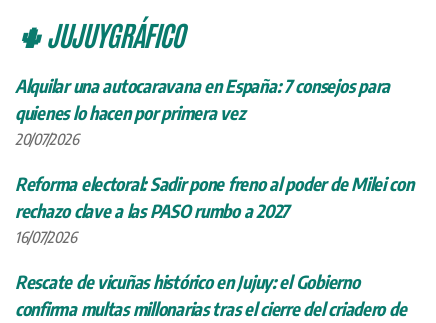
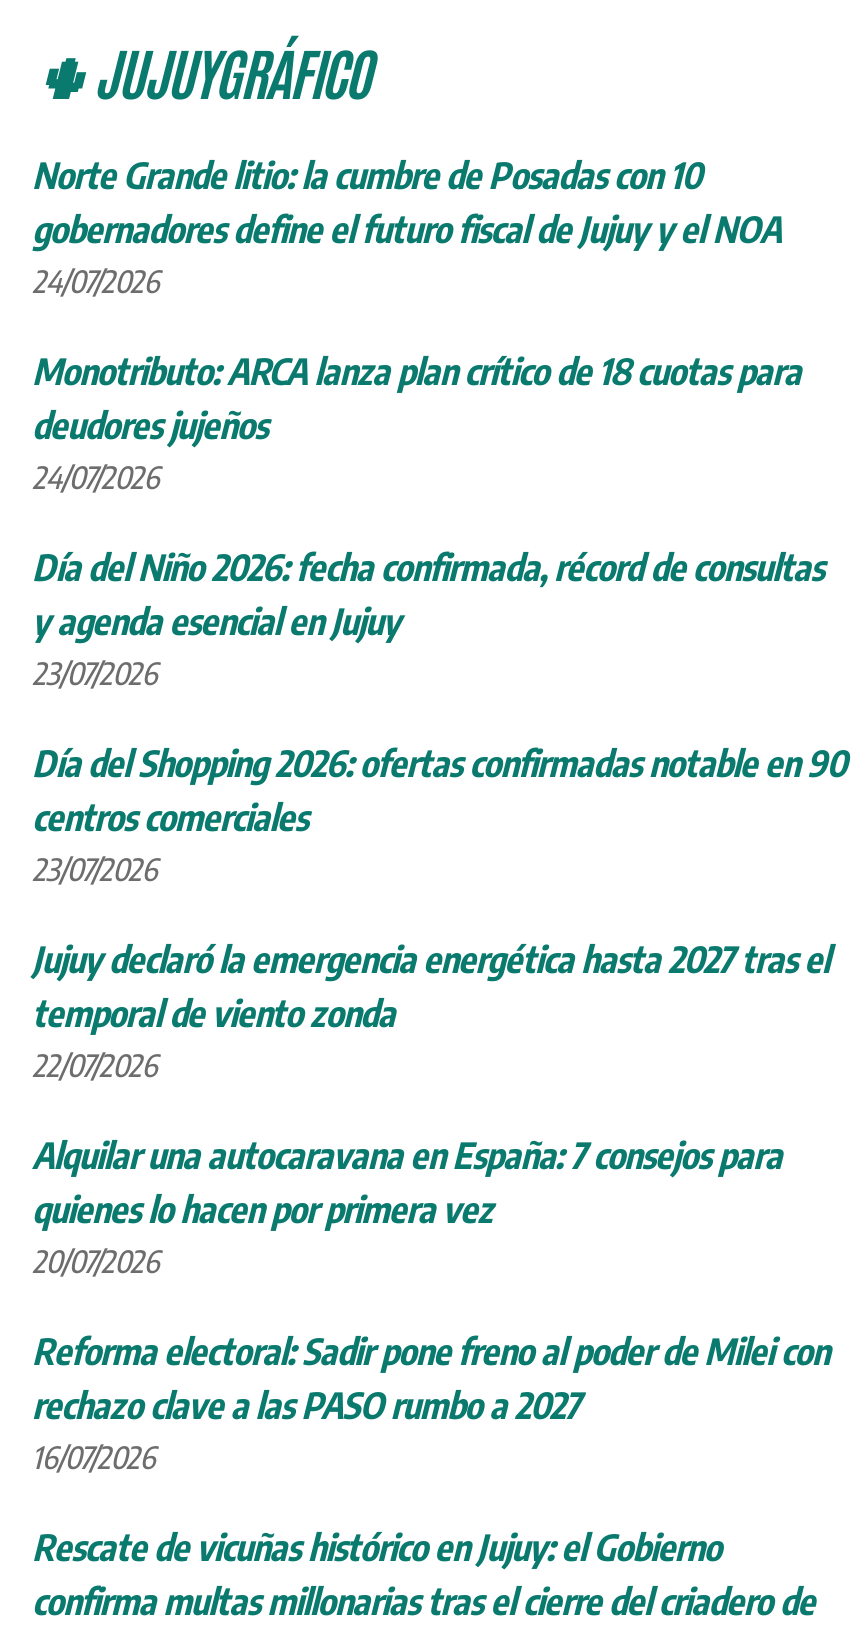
none -> [32,150,846,1082] Norte Grande litio: la cumbre de Posadas con 10 | gobernadores define el futuro fiscal de Jujuy y el NOA | 24/07/2026 | Monotributo: ARCA lanza plan crítico de 18 cuotas para | deudores jujeños | 24/07/2026 | Día del Niño 2026: fecha confirmada, récord de consultas | y agenda esencial en Jujuy | 23/07/2026 | Día del Shopping 2026: ofertas confirmadas notable en 90 | centros comerciales | 23/07/2026 | Jujuy declaró la emergencia energética hasta 2027 tras el | temporal de viento zonda | 22/07/2026

